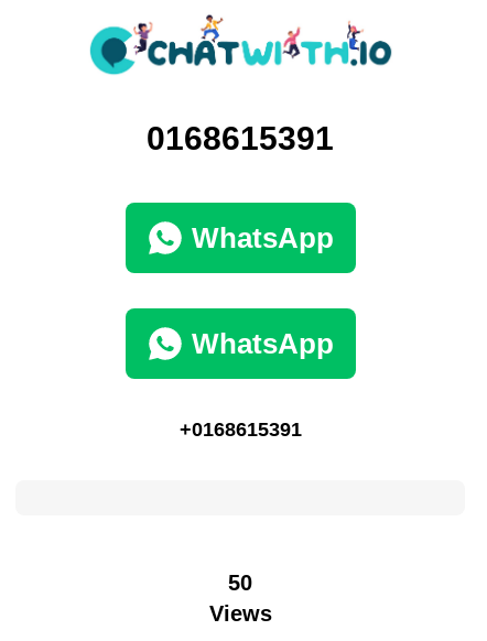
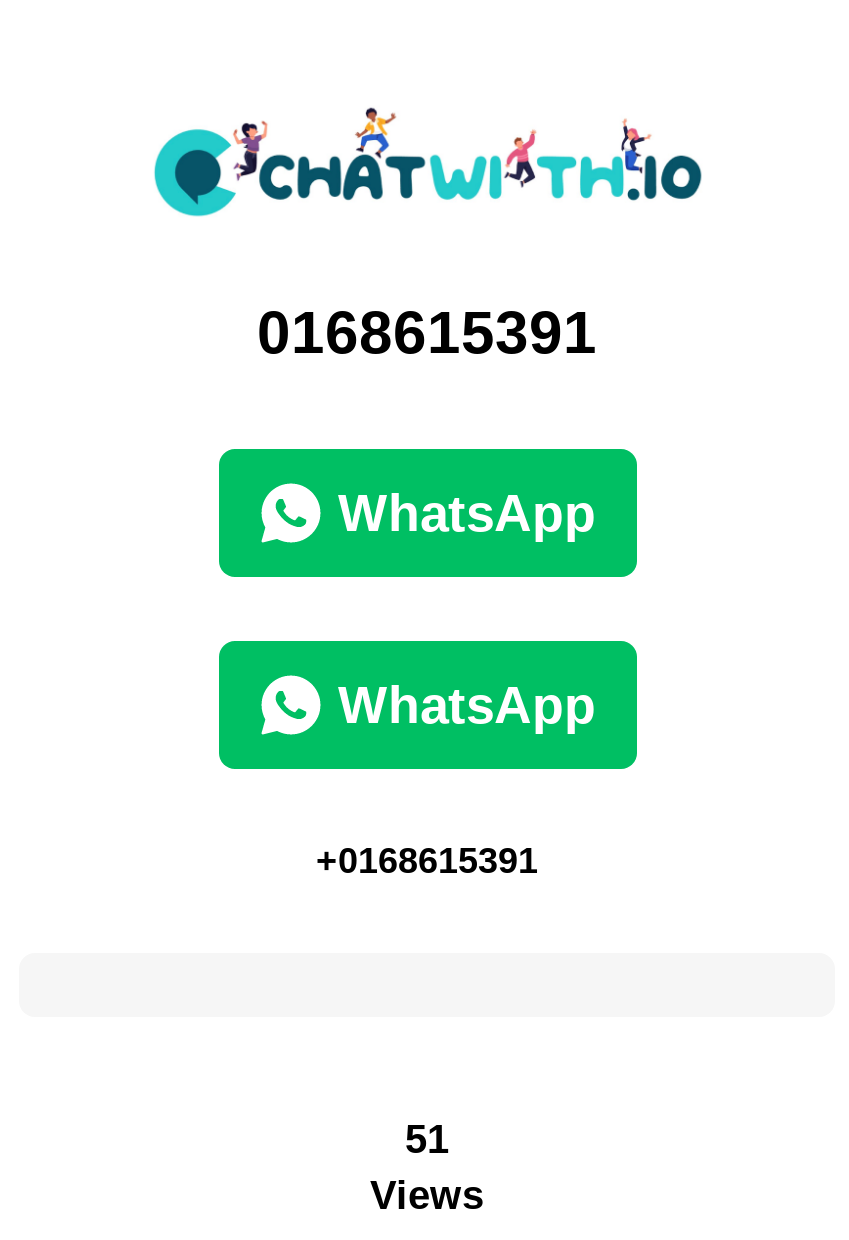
[228,570,252,595] 50 -> [405,1117,449,1161] 51

